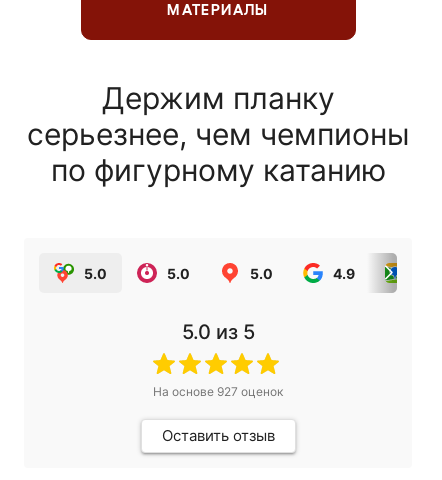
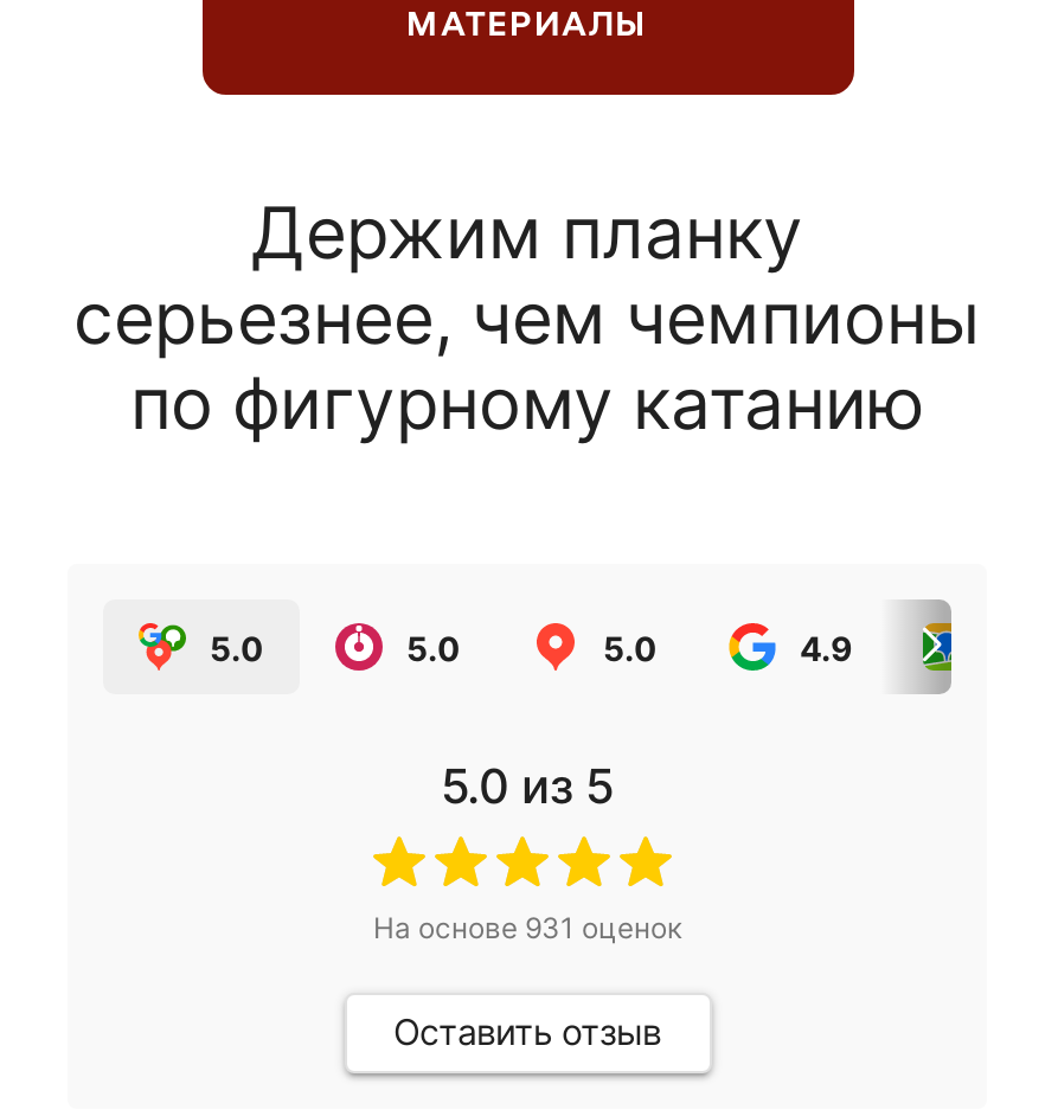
[153,384,283,399] На основе 927 оценок -> [373,910,681,945] На основе 931 оценок

